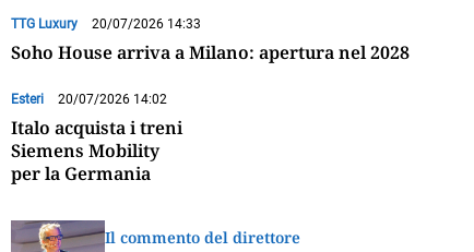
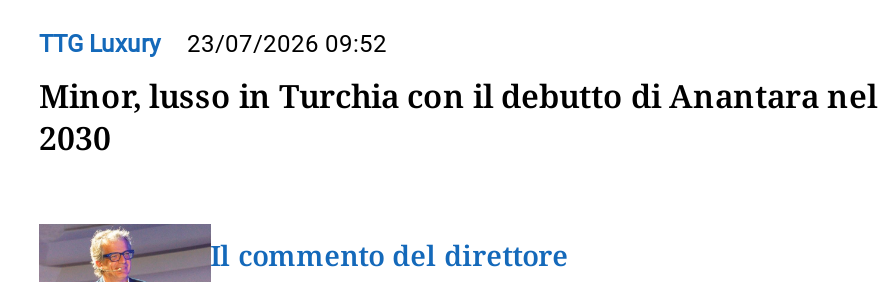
[11,17,410,186] 20/07/2026 14:33 | Soho House arriva a Milano: apertura nel 2028 | Esteri | 20/07/2026 14:02 | Italo acquista i treni | Siemens Mobility | per la Germania -> [39,30,877,160] 23/07/2026 09:52 | Minor, lusso in Turchia con il debutto di Anantara nel | 2030

